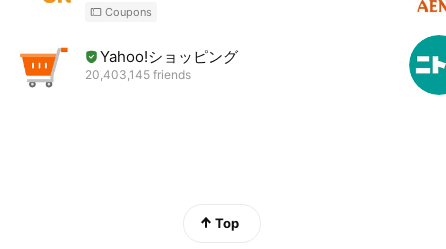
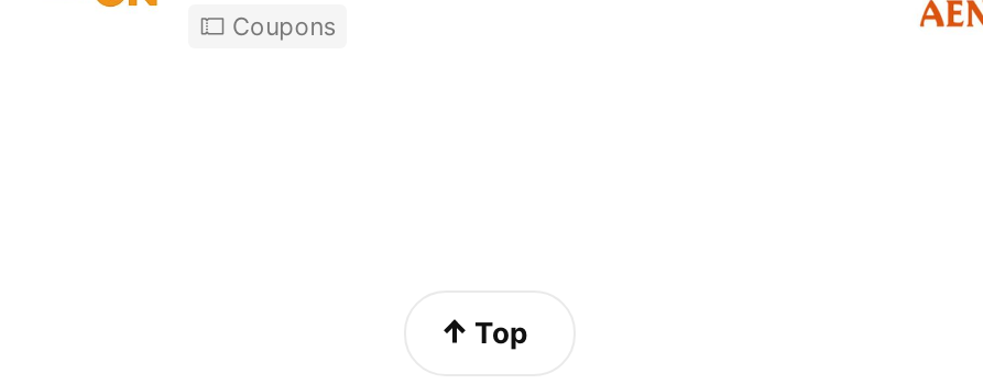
[408,34,443,96] [image] -> none
[19,46,238,88] [image] | Yahoo!ショッピング | 20,403,145 friends -> none

